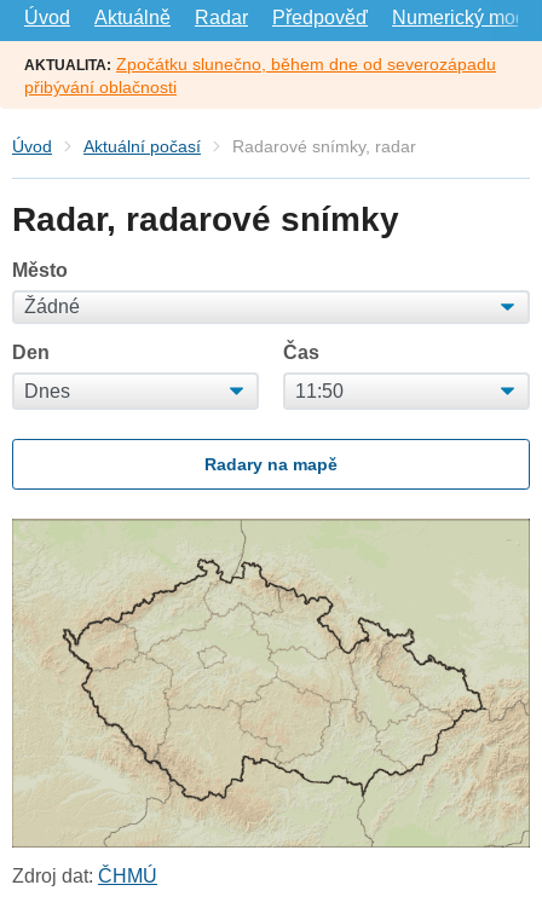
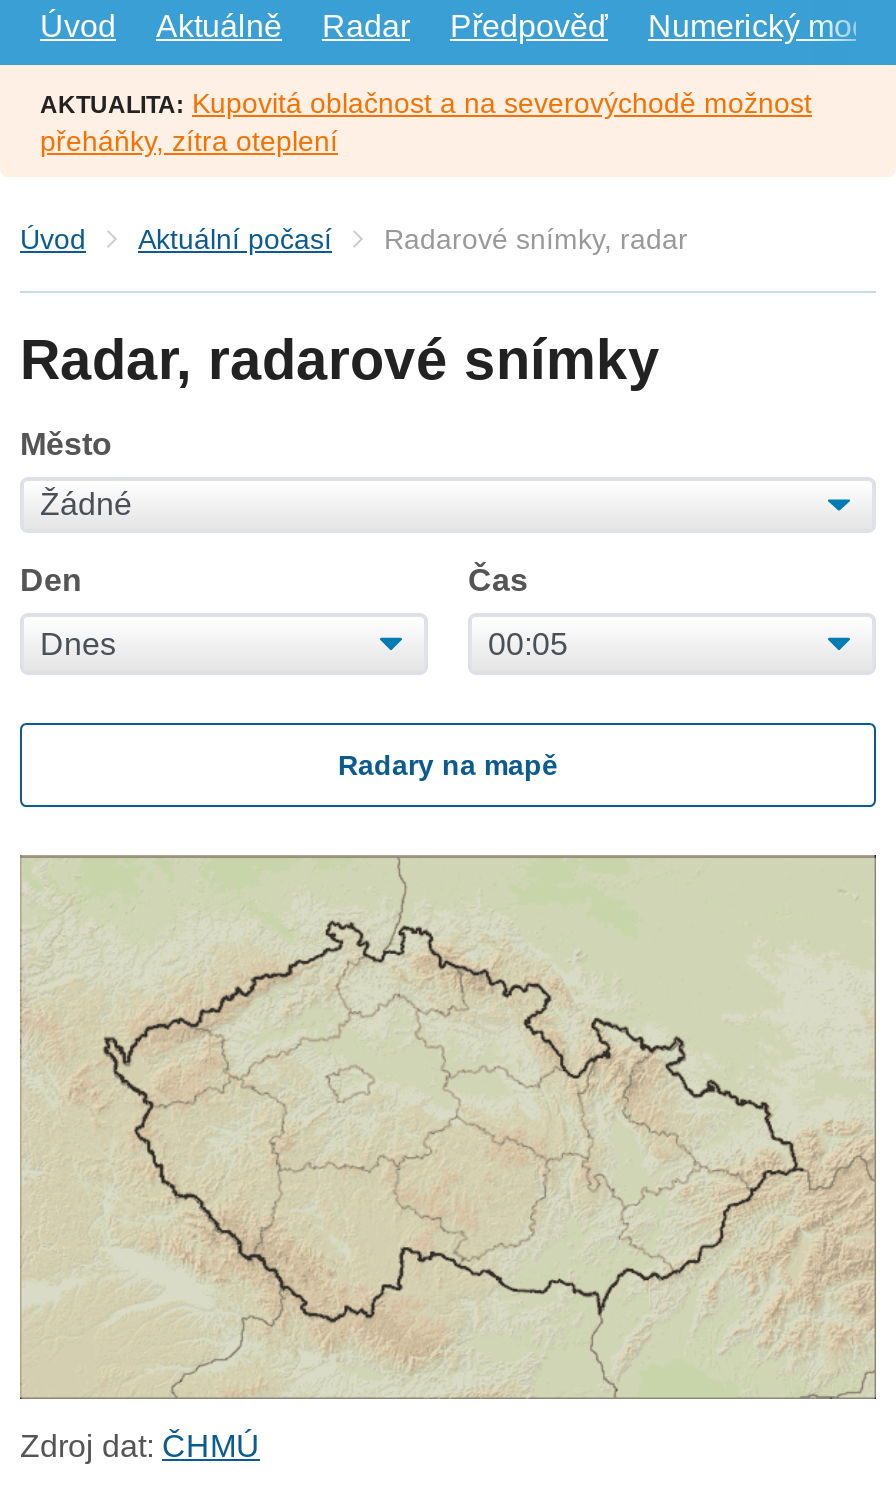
[24,54,496,96] AKTUALITA: Zpočátku slunečno, během dne od severozápadu | přibývání oblačnosti -> [40,86,812,156] AKTUALITA: Kupovitá oblačnost a na severovýchodě možnost | přeháňky, zítra oteplení

